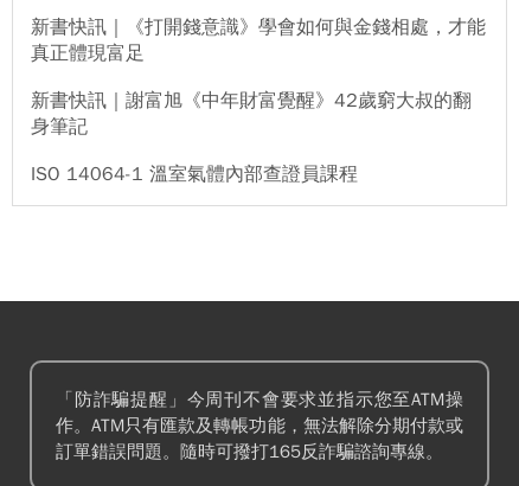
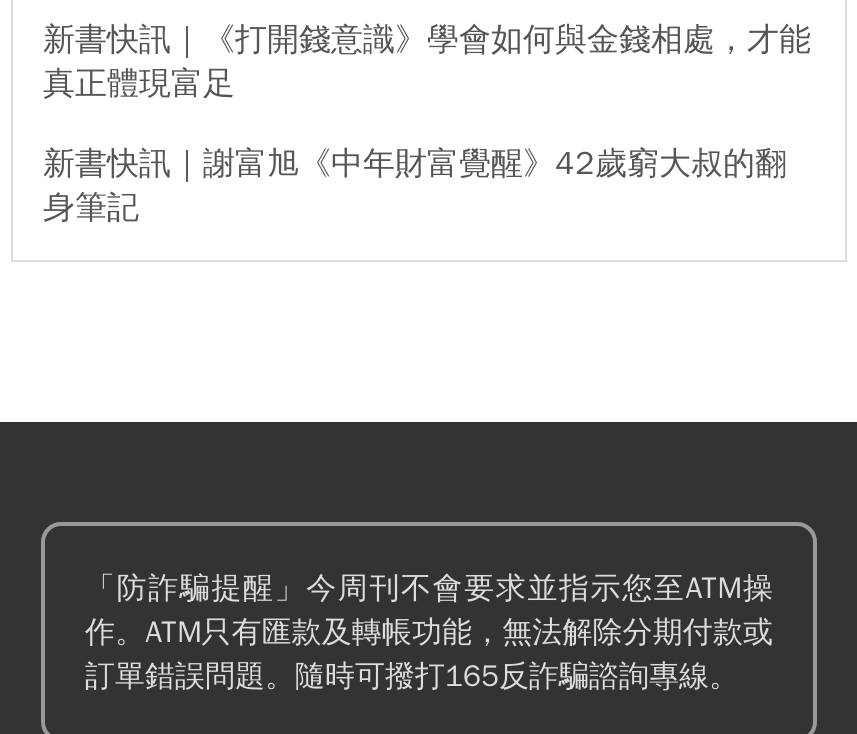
[31,162,358,186] ISO 14064-1 溫室氣體內部查證員課程 -> none

